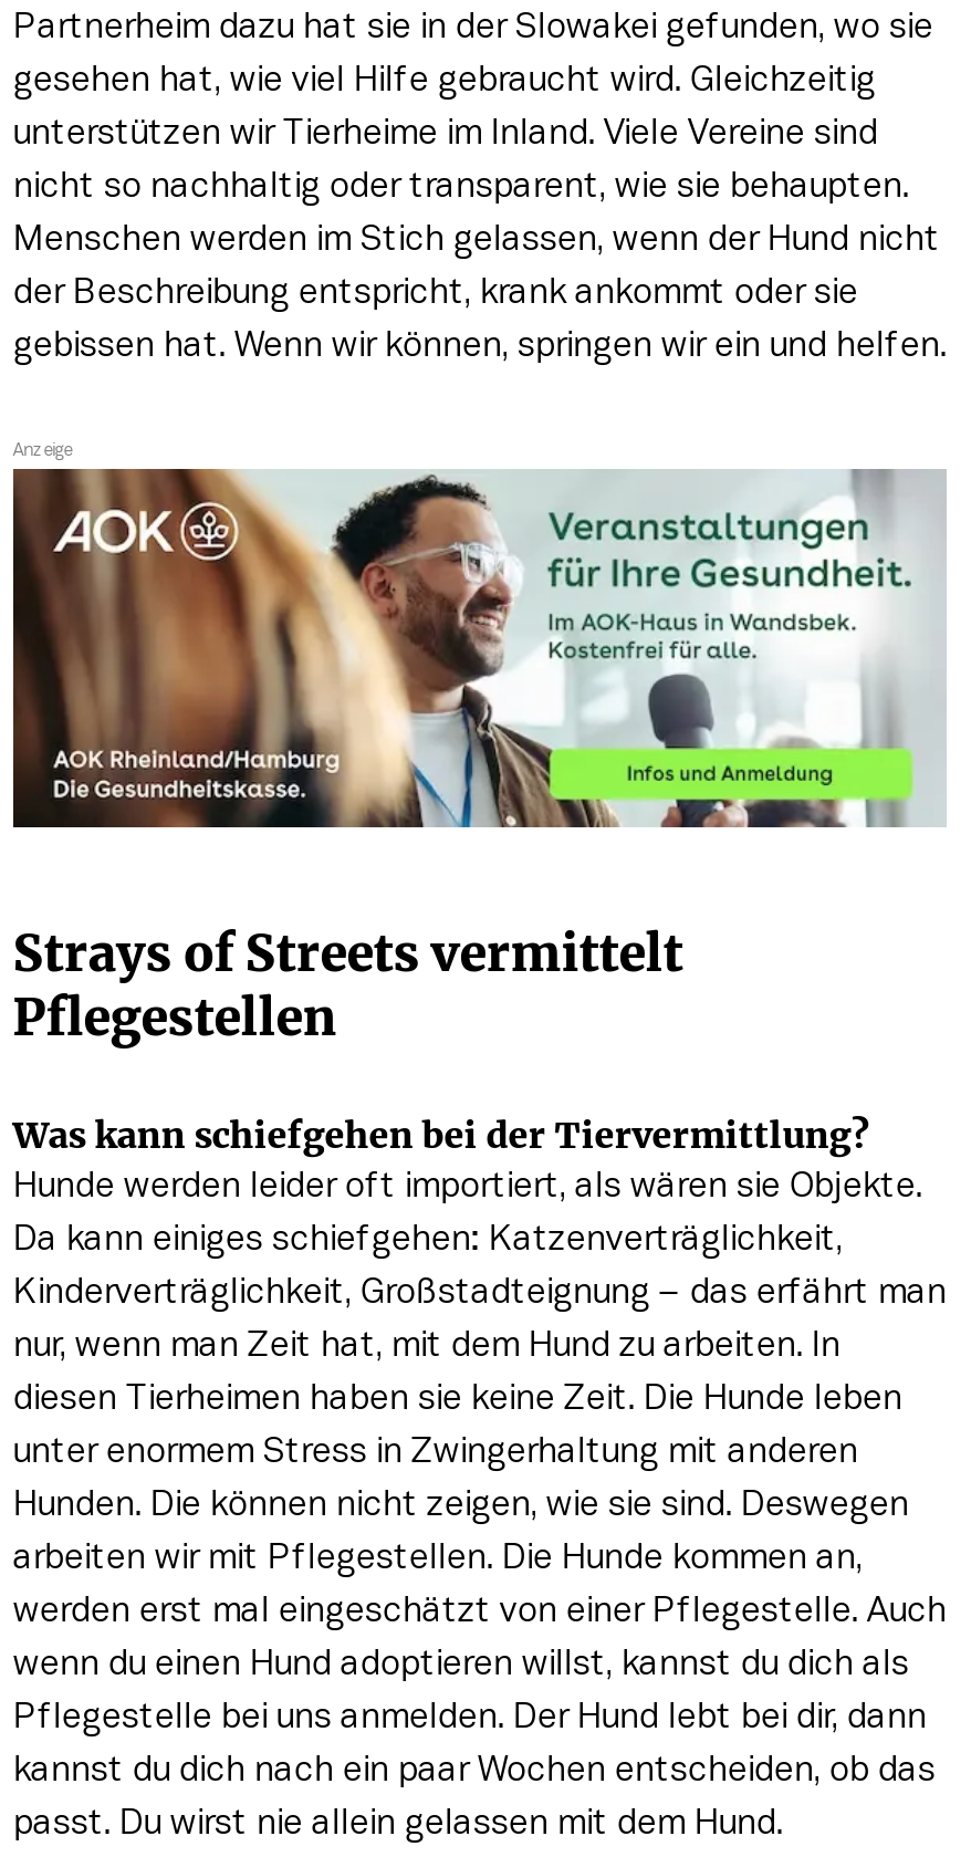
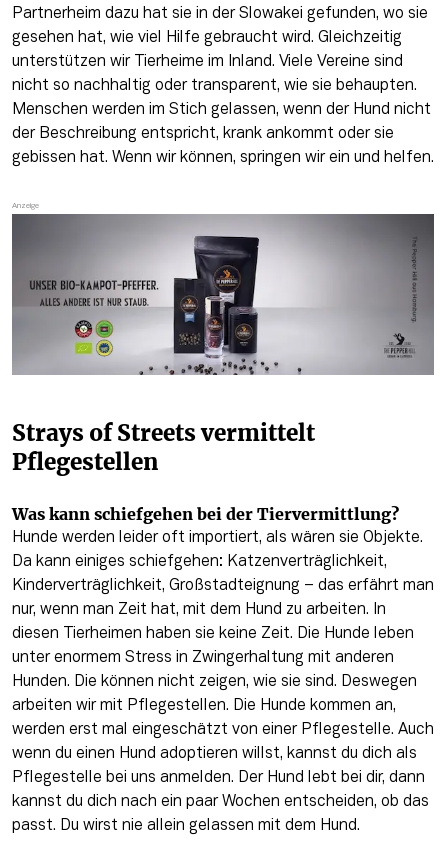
[11,468,944,828] [image] -> [11,214,434,376] [image]

